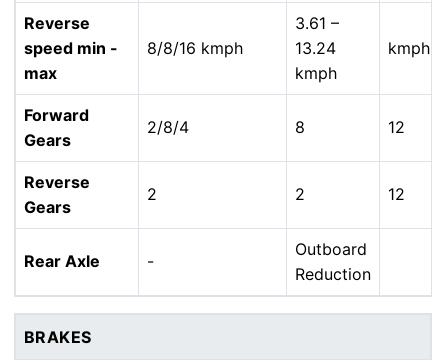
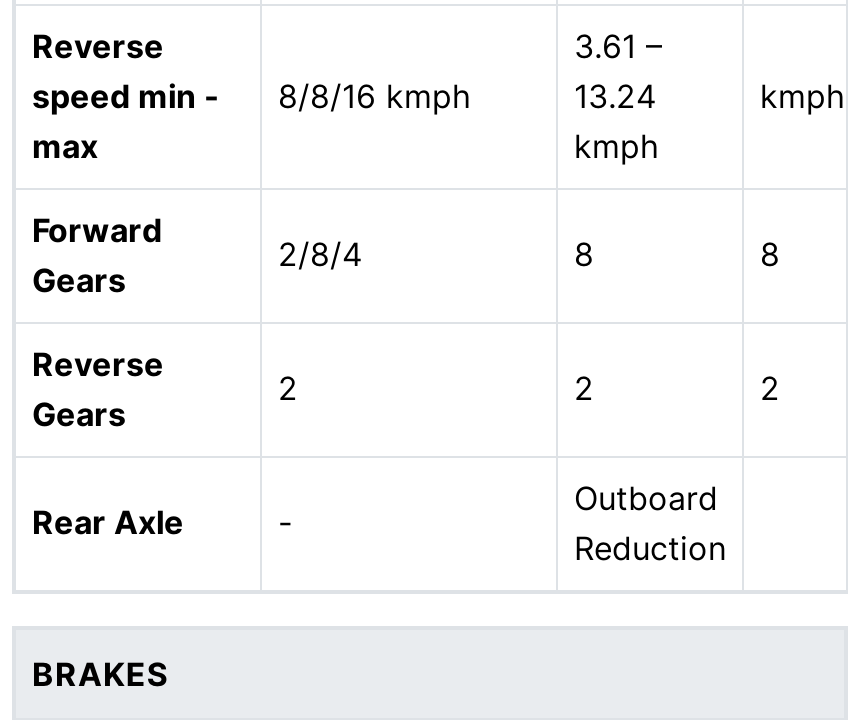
[388,117,405,137] 12 -> [760,233,780,273] 8
[388,184,405,204] 12 -> [760,367,780,407] 2

